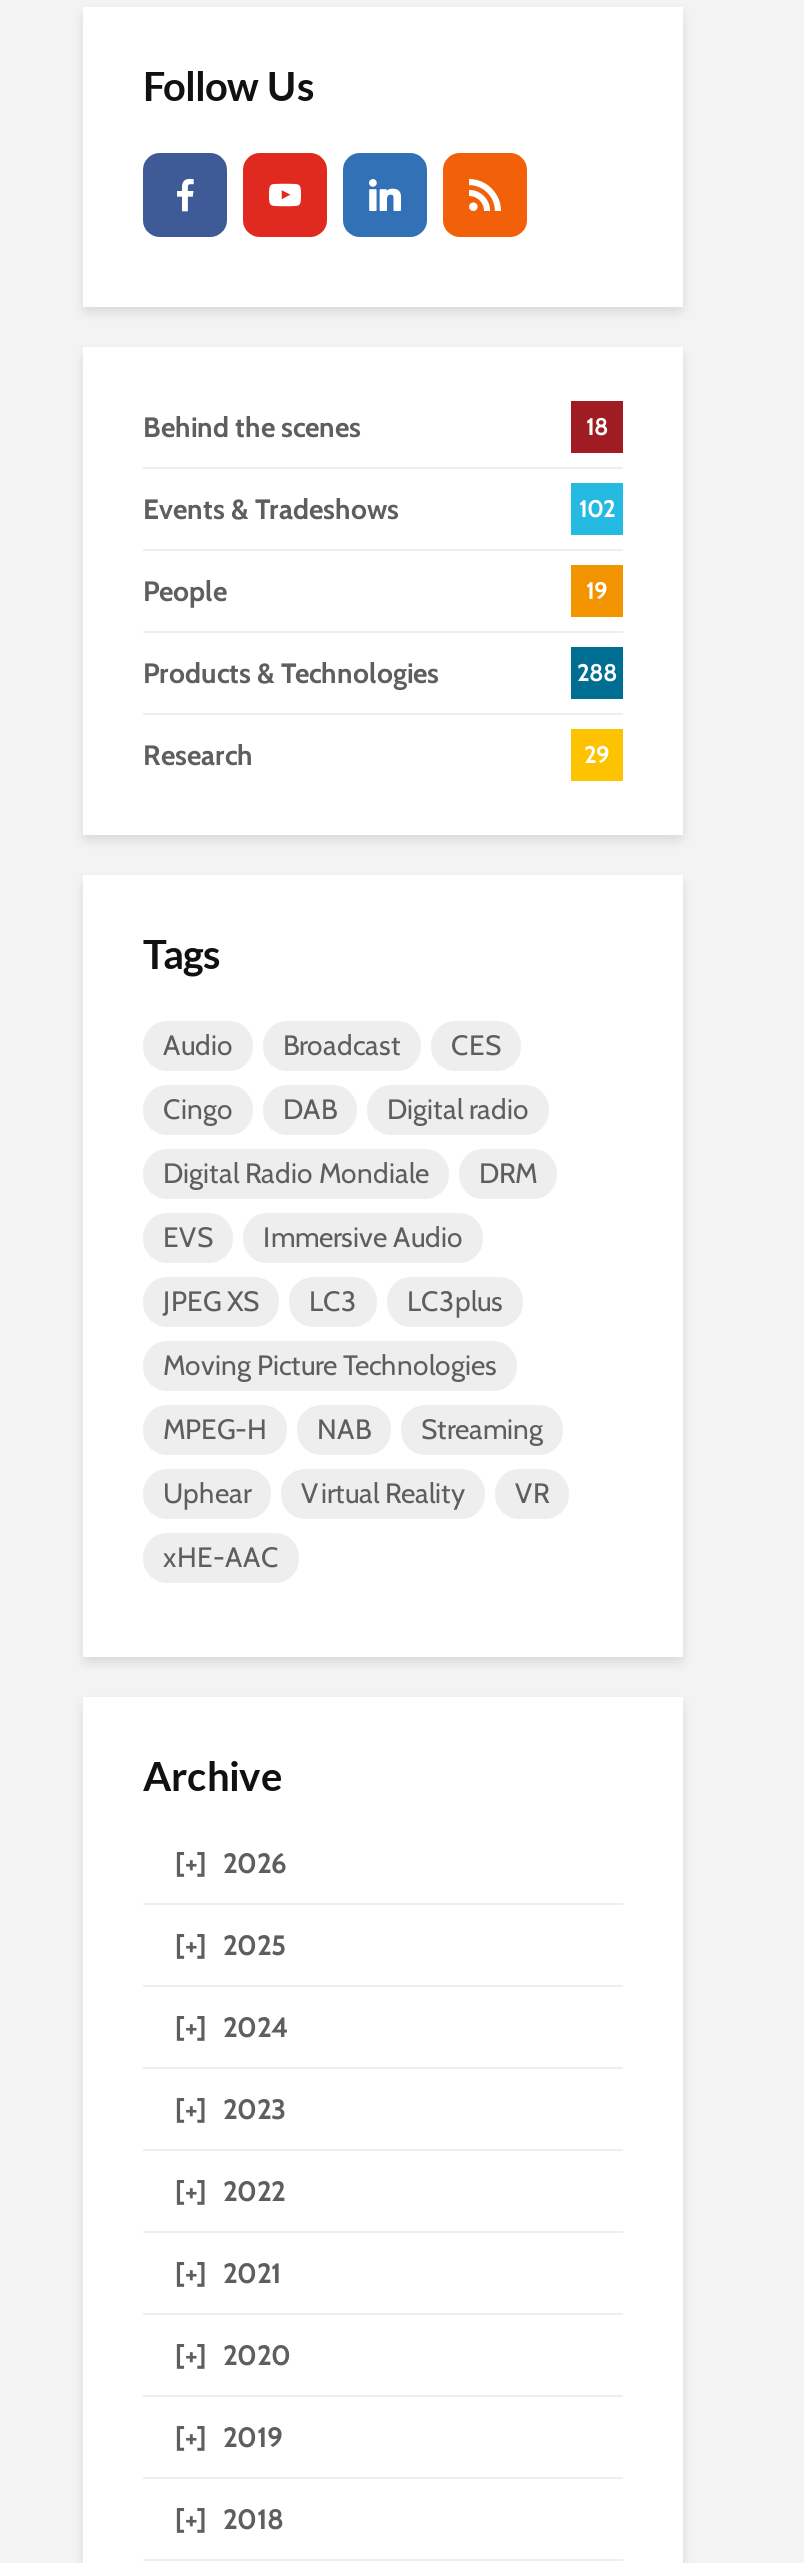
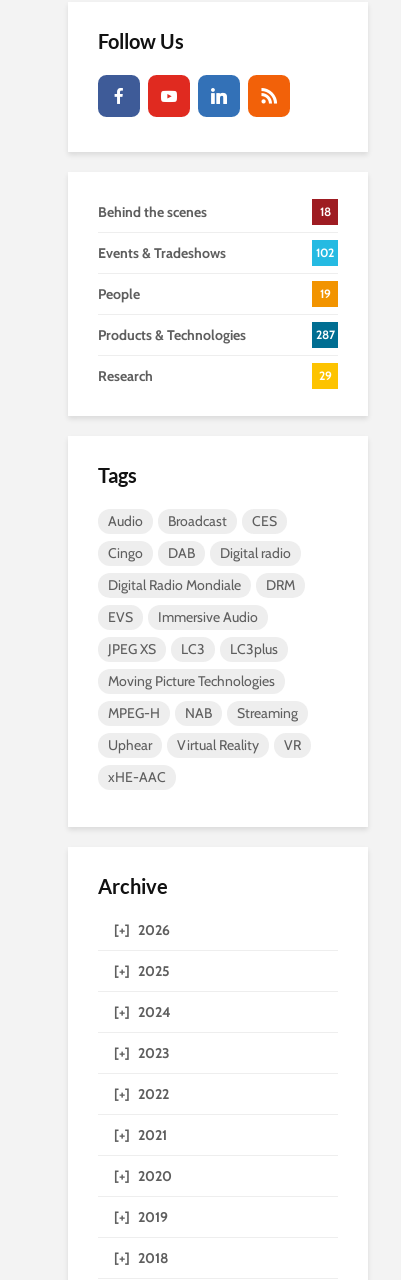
[577,657,617,687] 288 -> [315,327,334,342] 287

